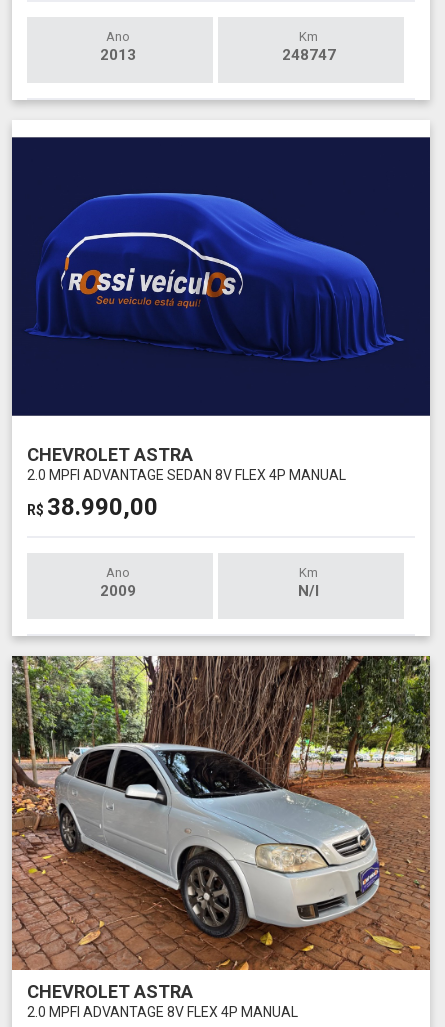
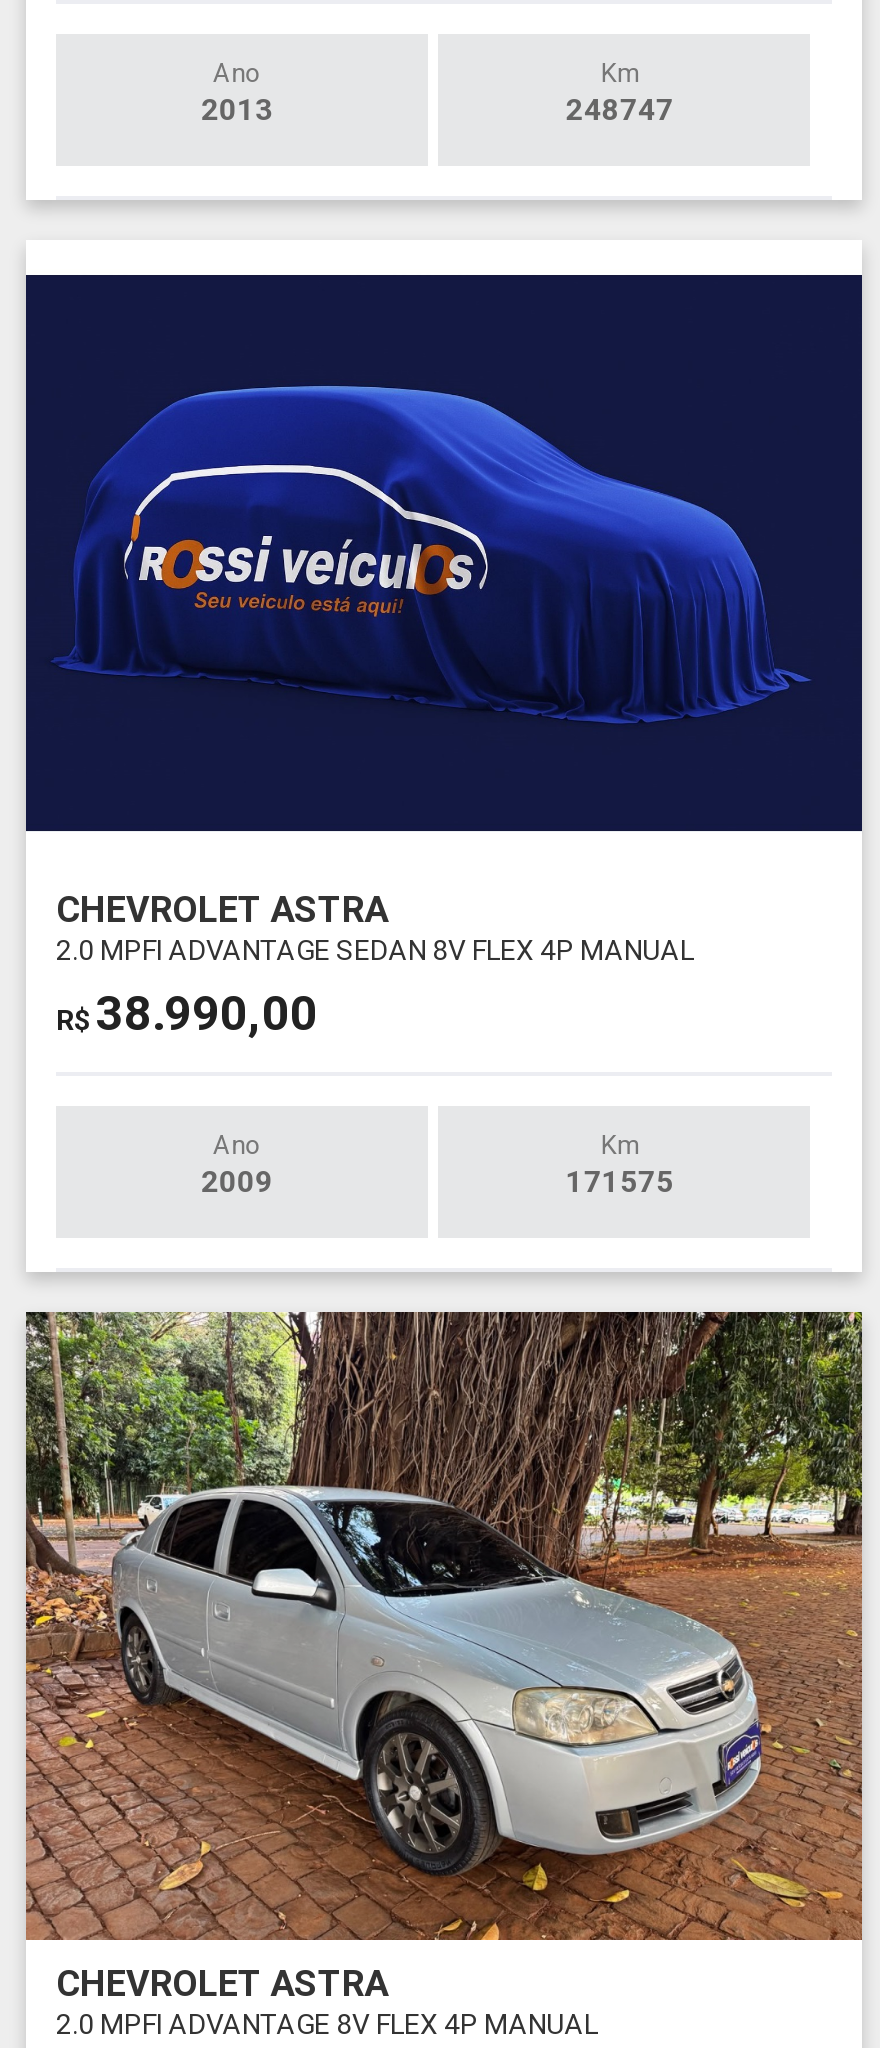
[298,582,319,600] N/I -> [566,1164,674,1200] 171575

